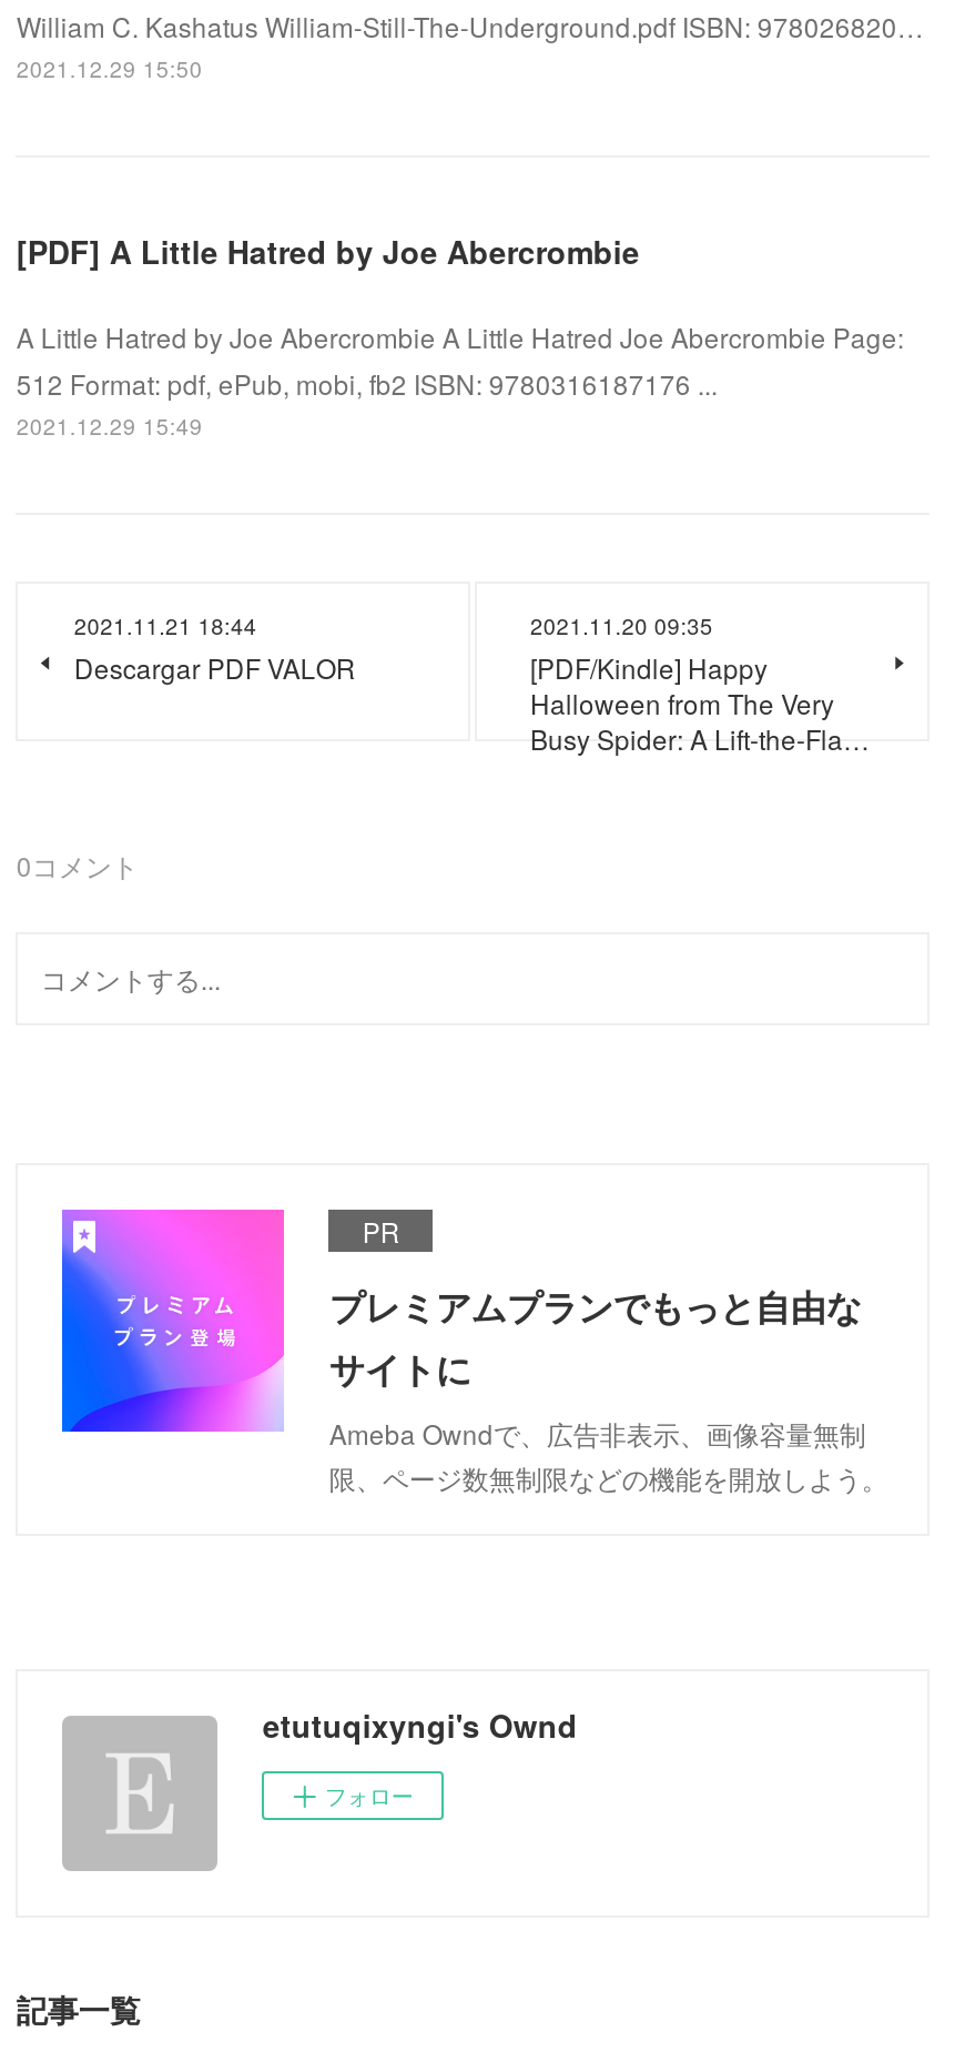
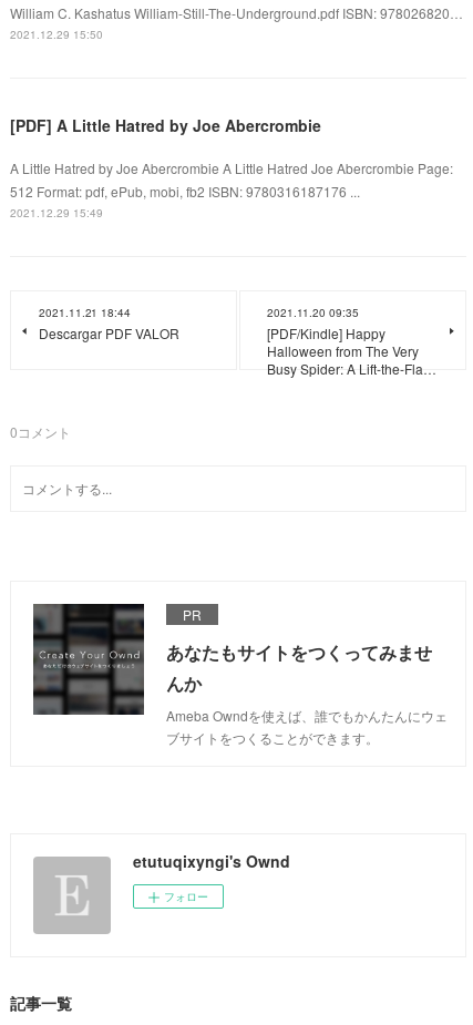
[60,1207,888,1497] [image] | プレミアムプランでもっと自由な | サイトに | Ameba Owndで、広告非表示、画像容量無制 | 限、ページ数無制限などの機能を開放しよう。 -> [32,603,448,747] [image] | あなたもサイトをつくってみませ | んか | Ameba Owndを使えば、誰でもかんたんにウェ | ブサイトをつくることができます。

